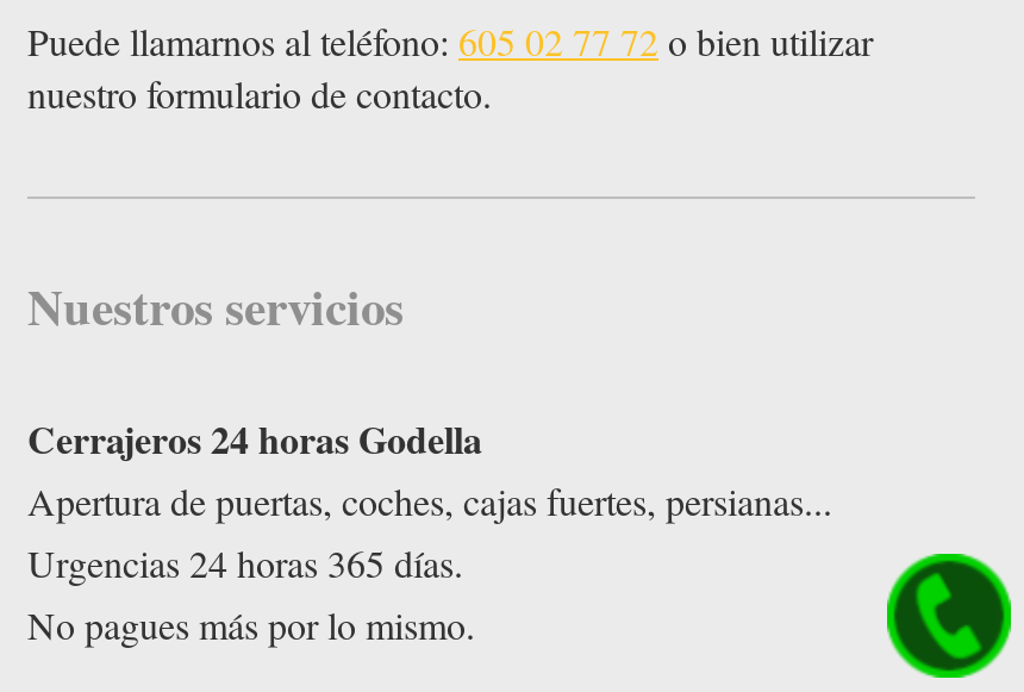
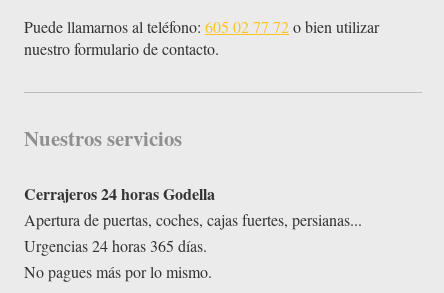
[885,551,1013,680] [image] -> none

